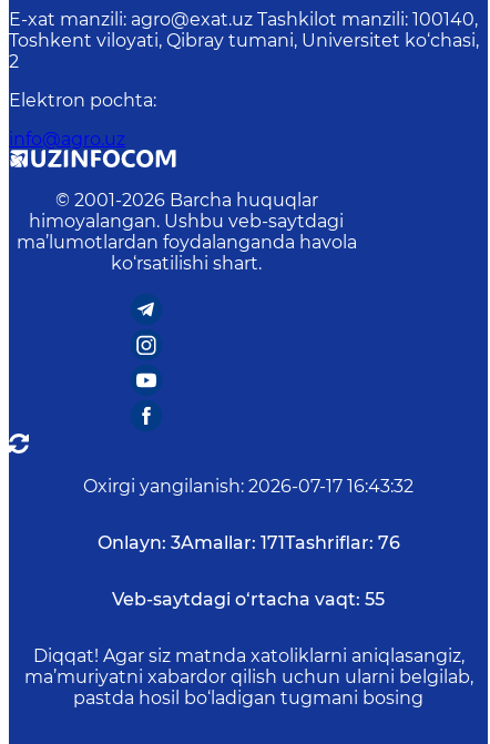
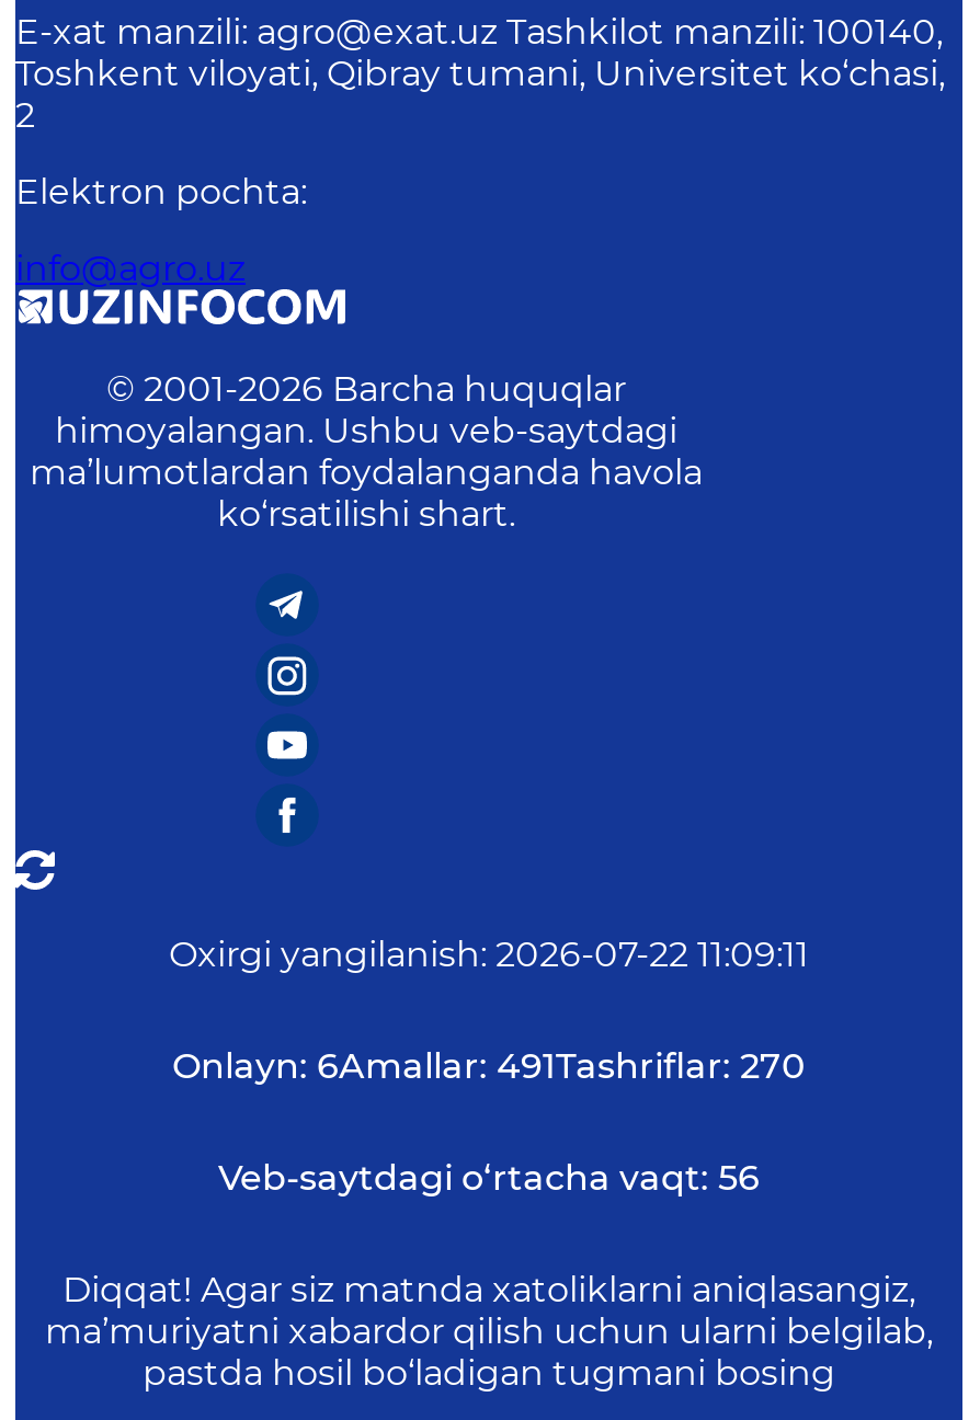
[83,476,414,497] Oxirgi yangilanish: 2026-07-17 16:43:32 -> [169,934,809,975] Oxirgi yangilanish: 2026-07-22 11:09:11
[97,532,400,553] Onlayn: 3Amallar: 171Tashriflar: 76 -> [172,1045,806,1087] Onlayn: 6Amallar: 491Tashriflar: 270
[112,589,385,610] Veb-saytdagi o‘rtacha vaqt: 55 -> [218,1157,760,1199] Veb-saytdagi o‘rtacha vaqt: 56

